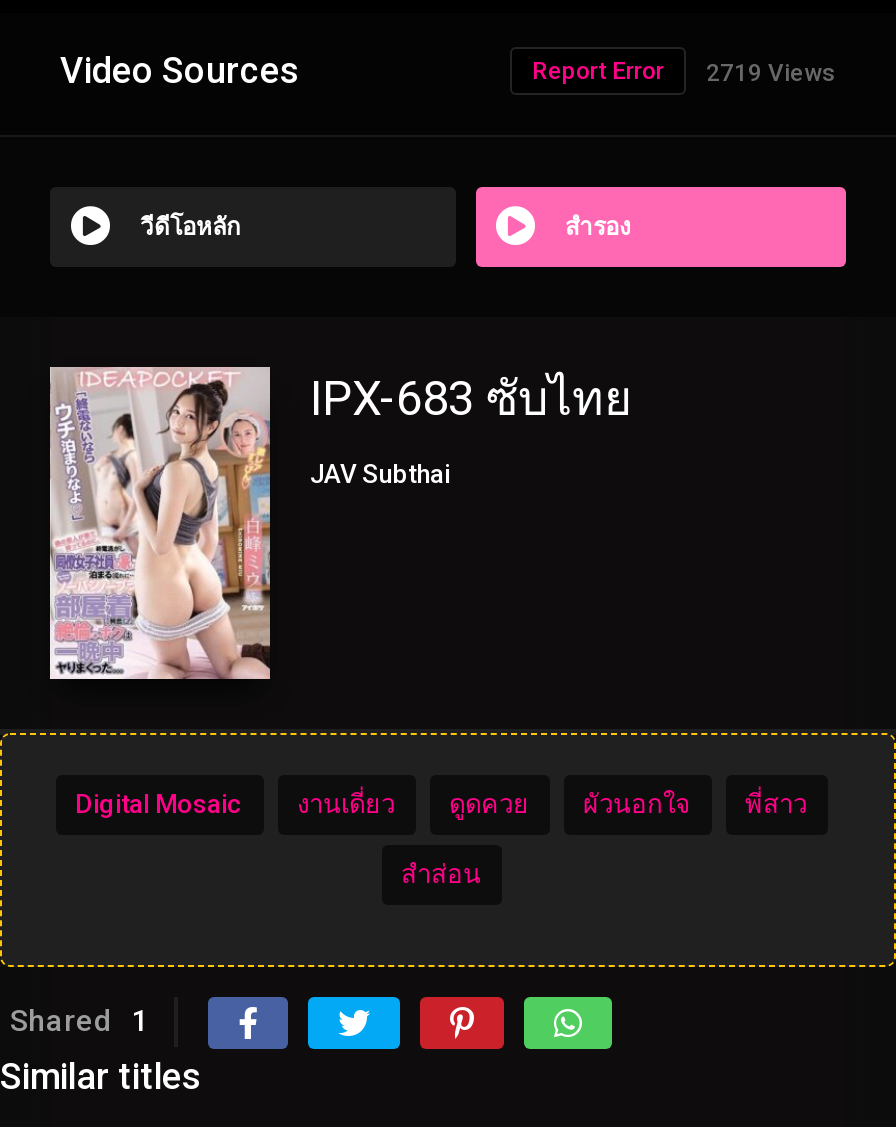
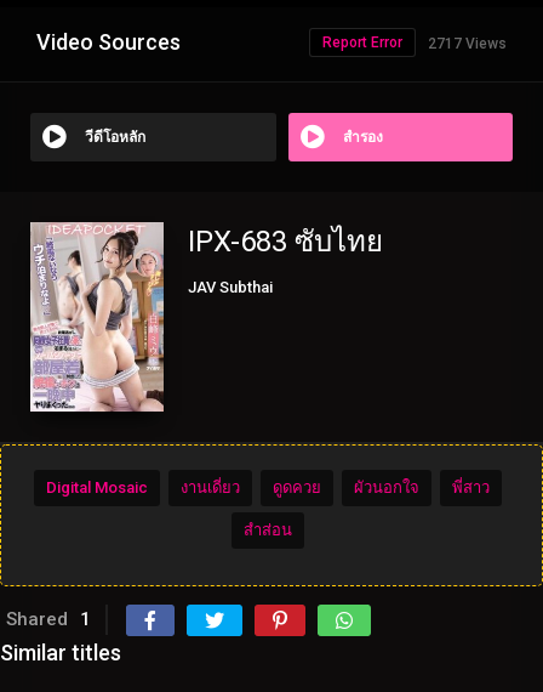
[532,56,836,86] Report Error 2719 Views -> [322,33,507,52] Report Error 2717 Views

